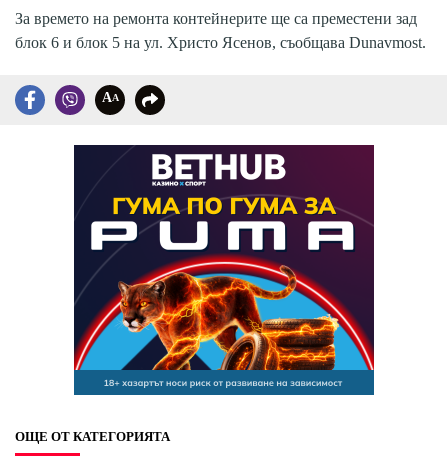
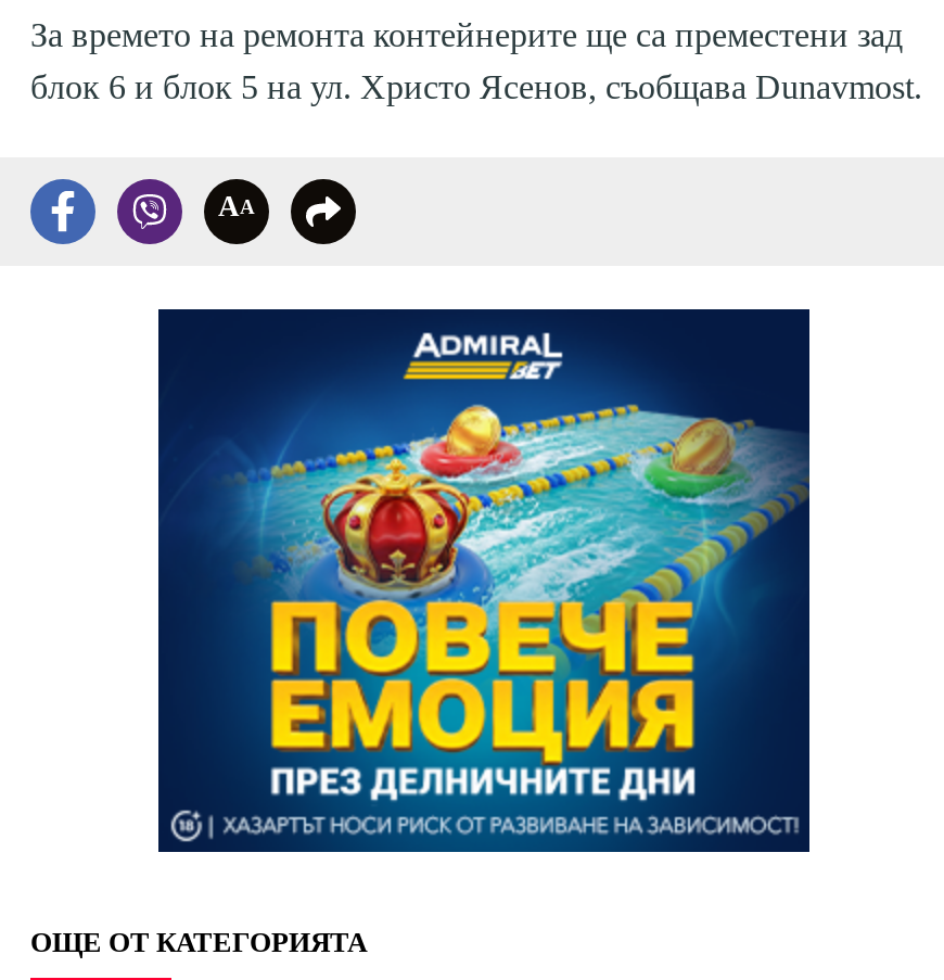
[73,145,375,395] [image] -> [156,309,812,852] [image]

